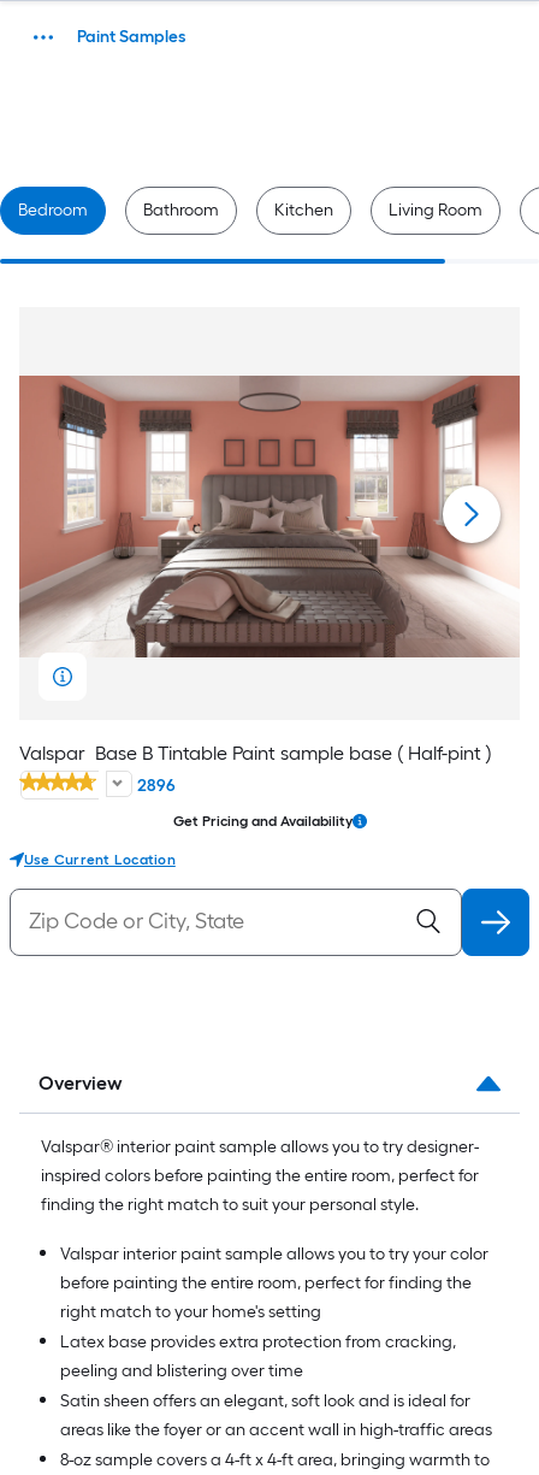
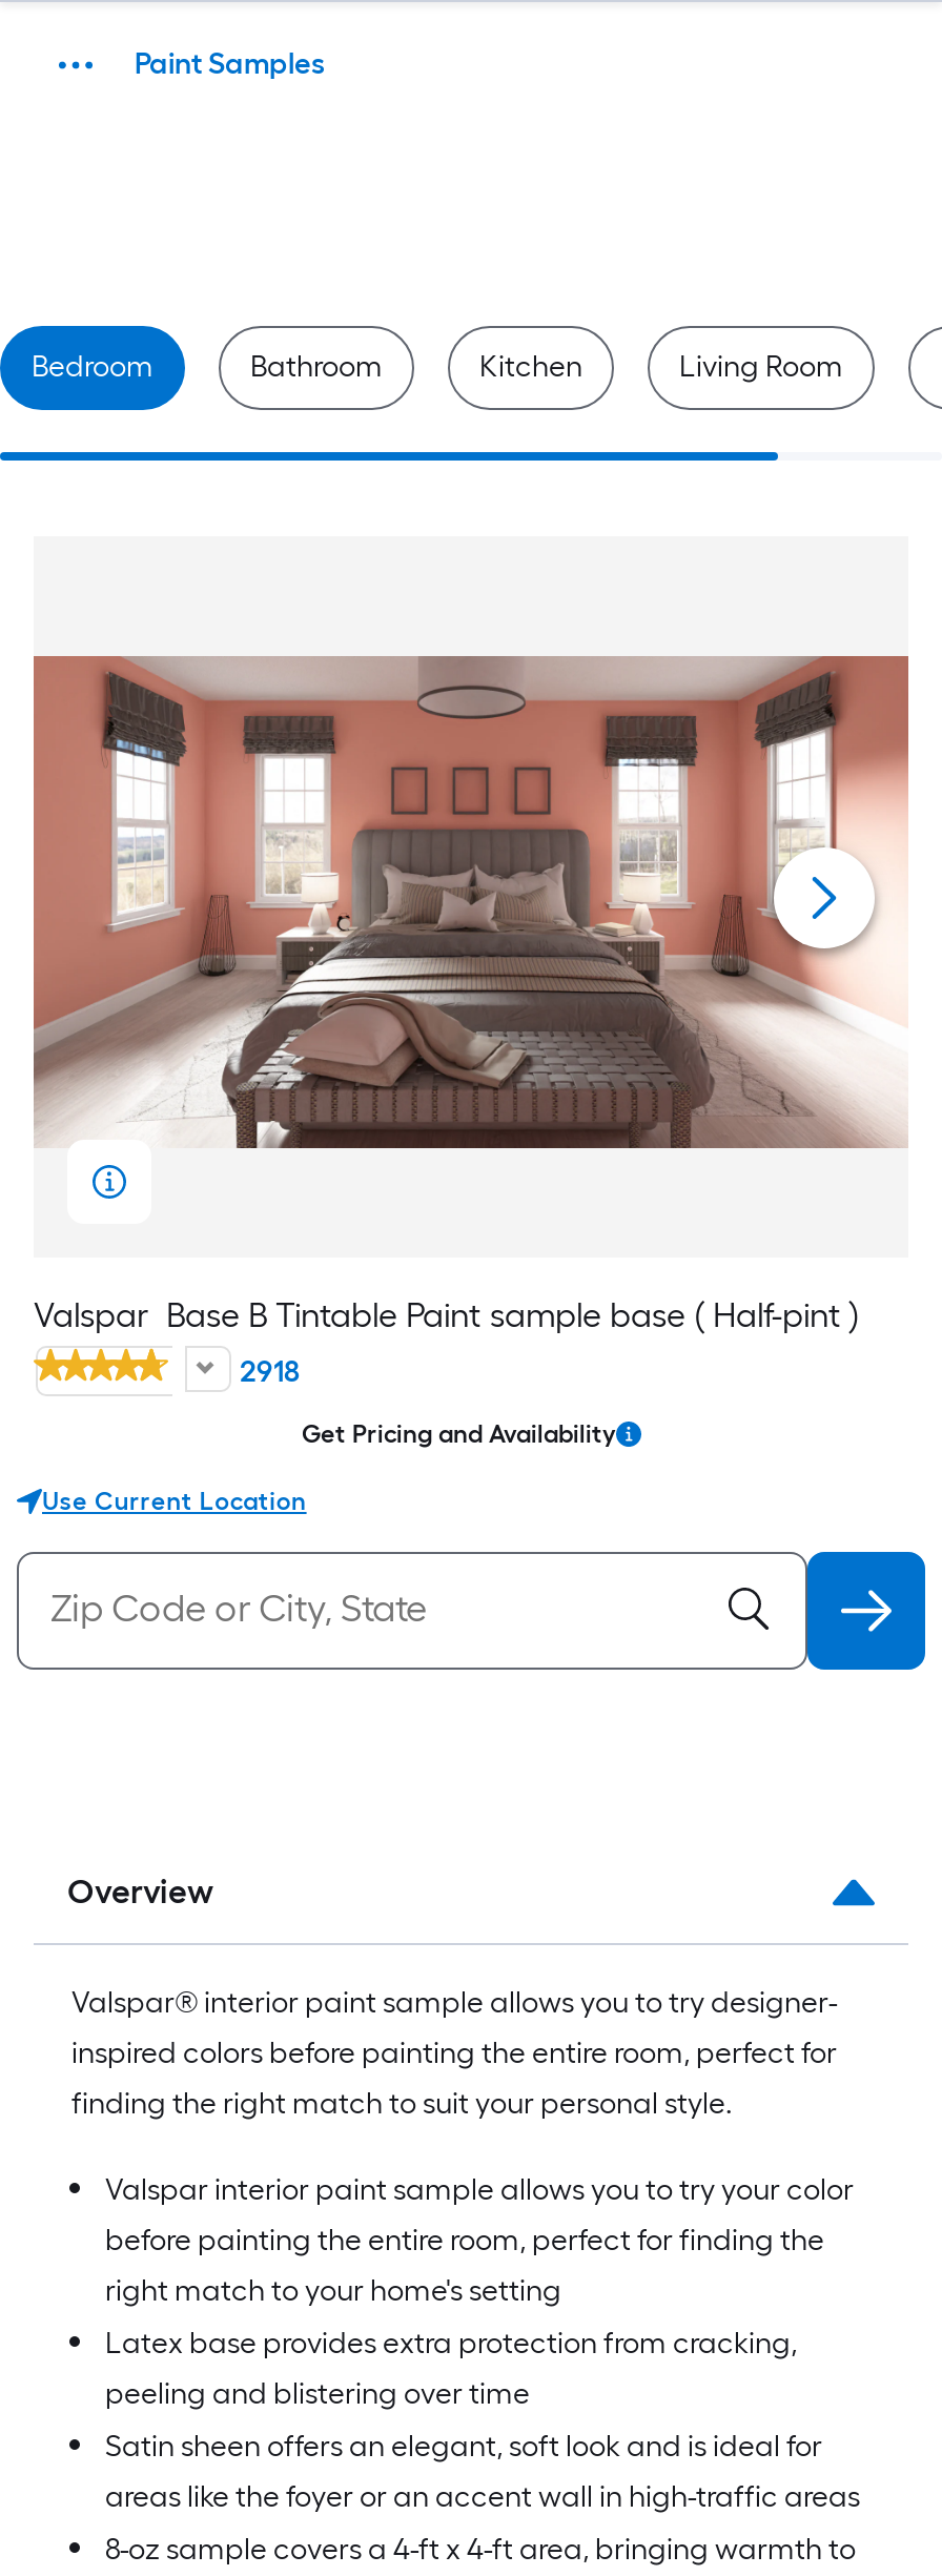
[137,775,176,796] 2896 -> [240,1354,301,1390] 2918

